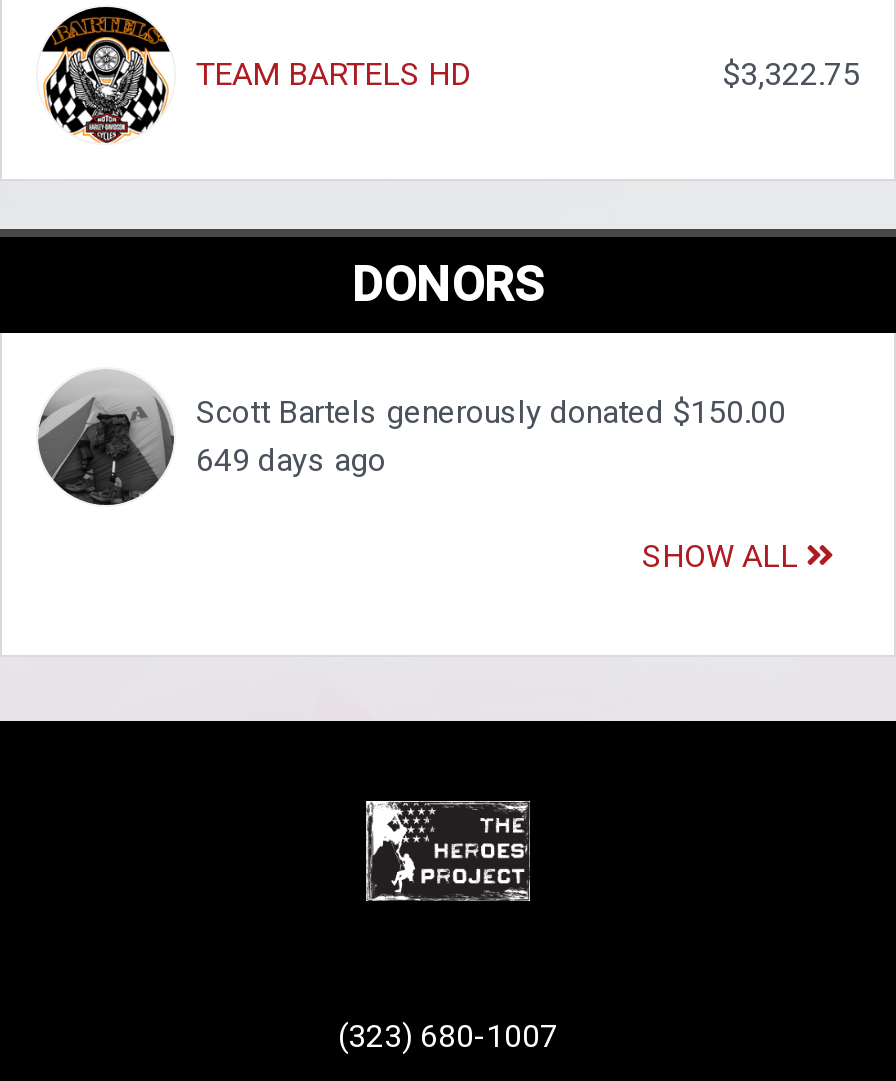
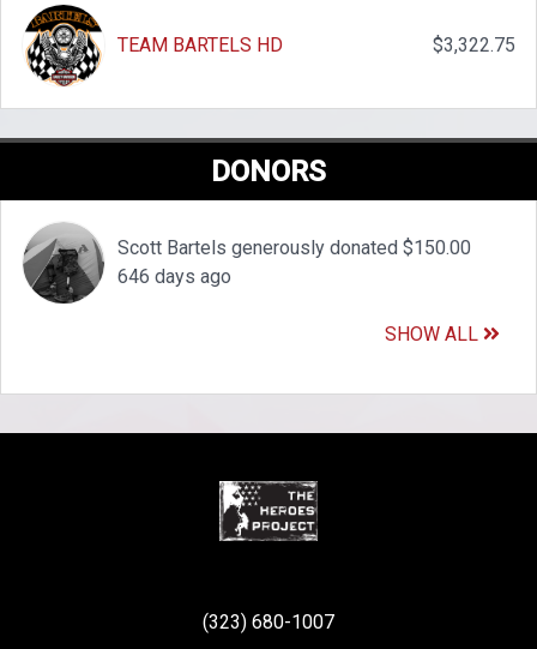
[196,441,386,479] 649 days ago -> [117,265,231,288] 646 days ago

